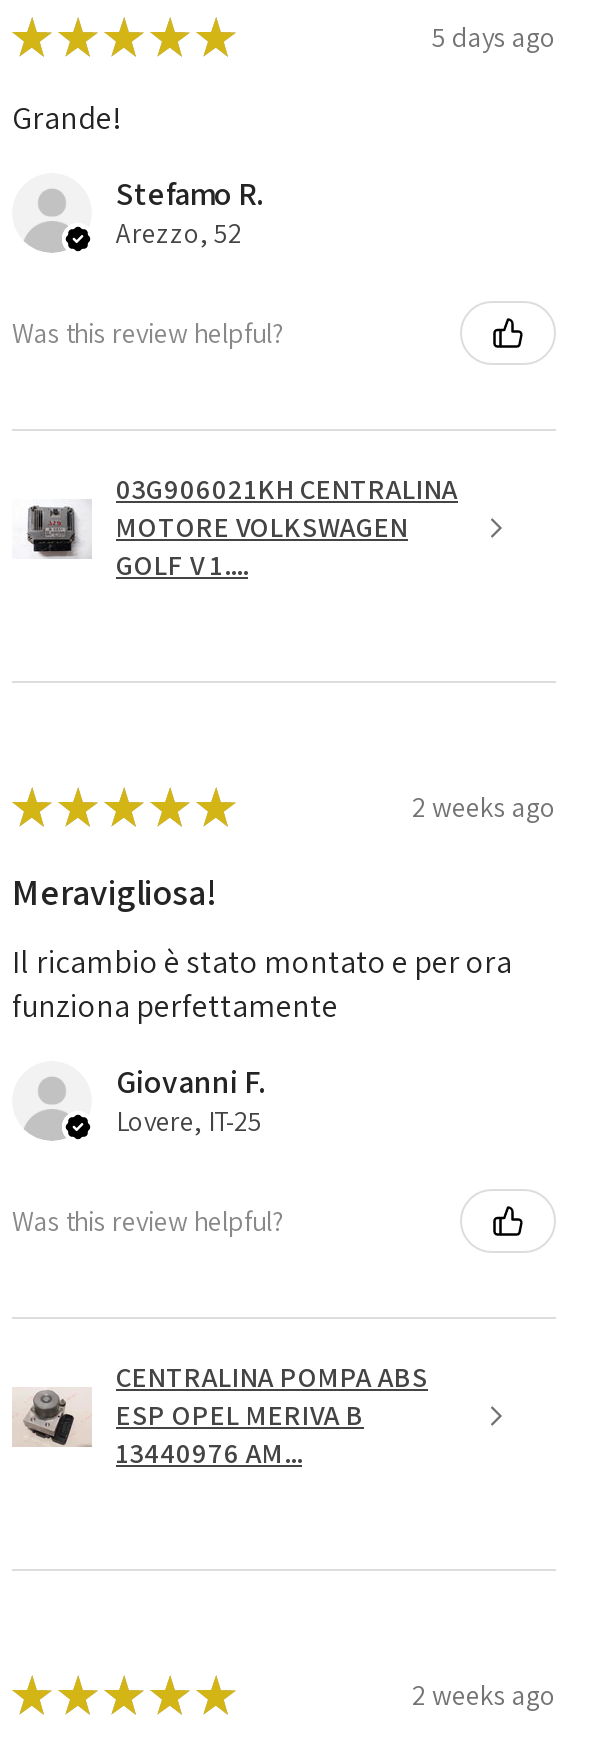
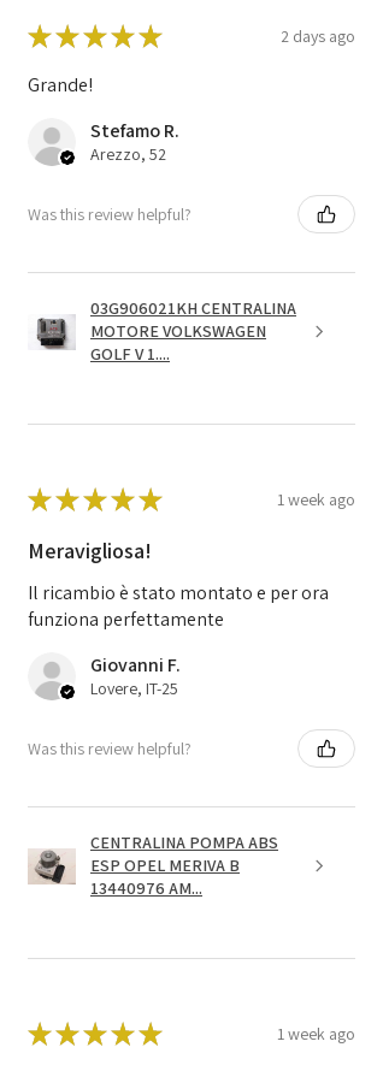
[432,18,556,54] 5 days ago -> [281,25,355,47] 2 days ago
[412,788,556,824] 2 weeks ago -> [277,488,355,510] 1 week ago
[412,1676,556,1712] 2 weeks ago -> [277,1023,355,1044] 1 week ago

